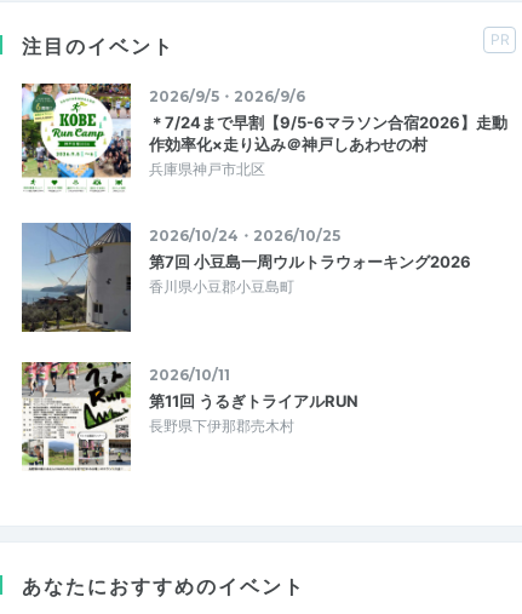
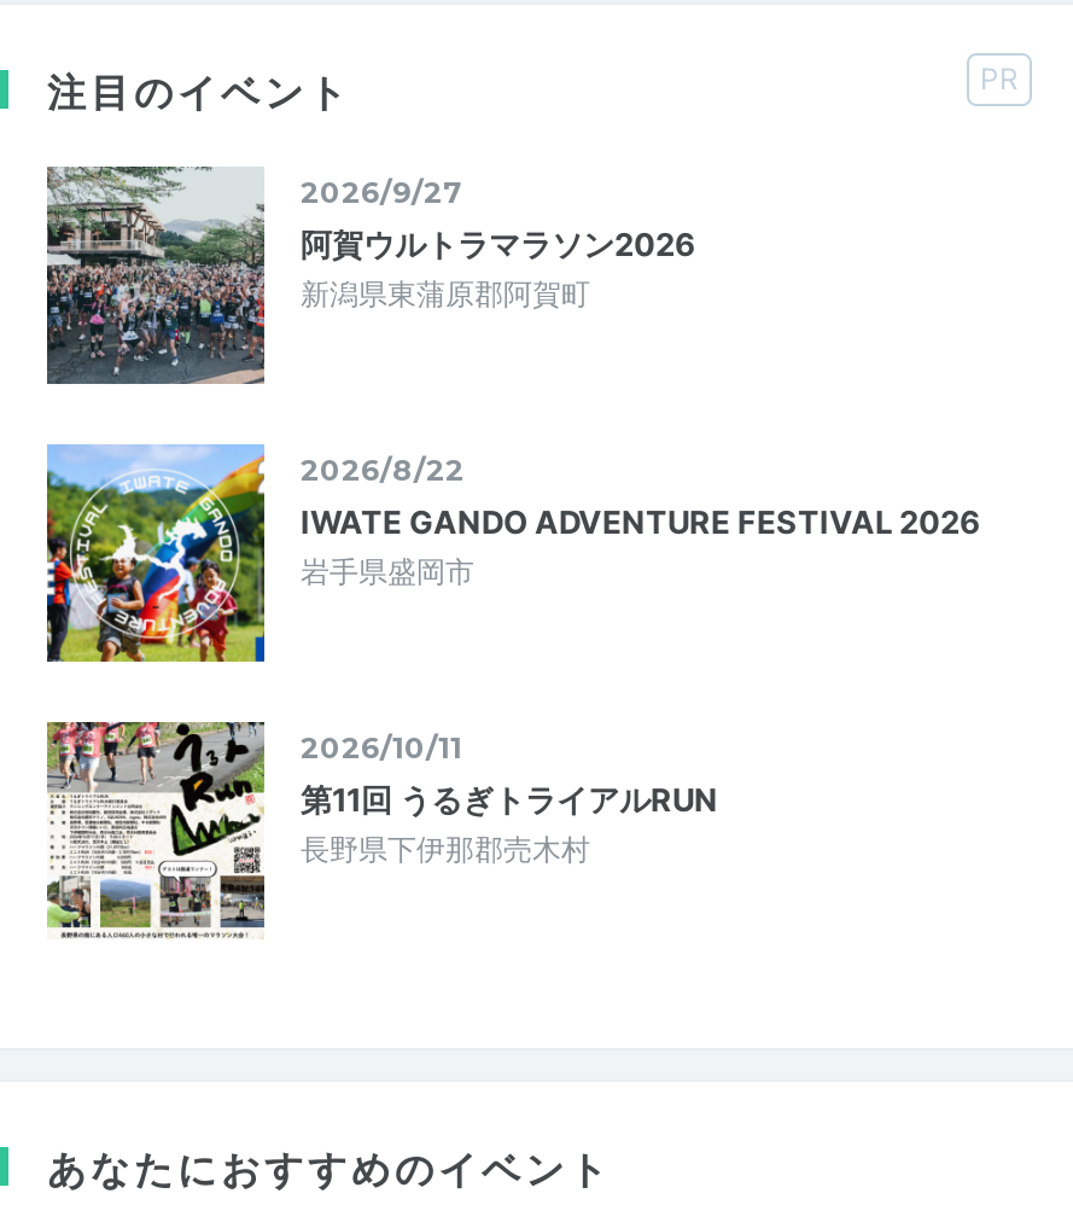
[21,82,507,193] [image] | 2026/9/5・2026/9/6 | ＊7/24まで早割【9/5-6マラソン合宿2026】走動 | 作効率化×走り込み＠神戸しあわせの村 | 兵庫県神戸市北区 -> [45,164,696,386] [image] | 2026/9/27 | 阿賀ウルトラマラソン2026 | 新潟県東蒲原郡阿賀町
[21,222,471,333] [image] | 2026/10/24・2026/10/25 | 第7回 小豆島一周ウルトラウォーキング2026 | 香川県小豆郡小豆島町 -> [45,444,981,664] [image] | 2026/8/22 | IWATE GANDO ADVENTURE FESTIVAL 2026 | 岩手県盛岡市

